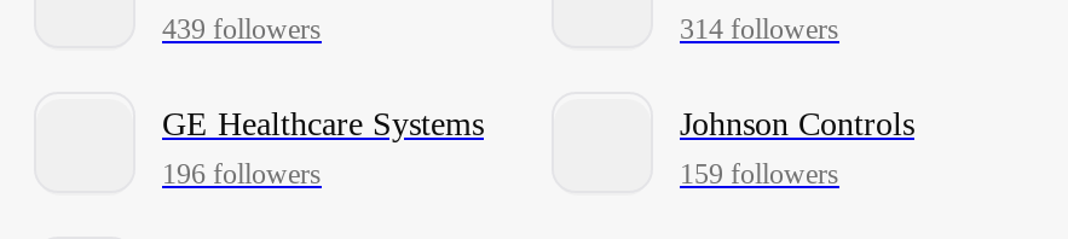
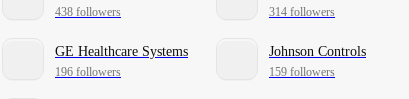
[162,12,322,45] 439 followers -> [55,5,121,19] 438 followers

